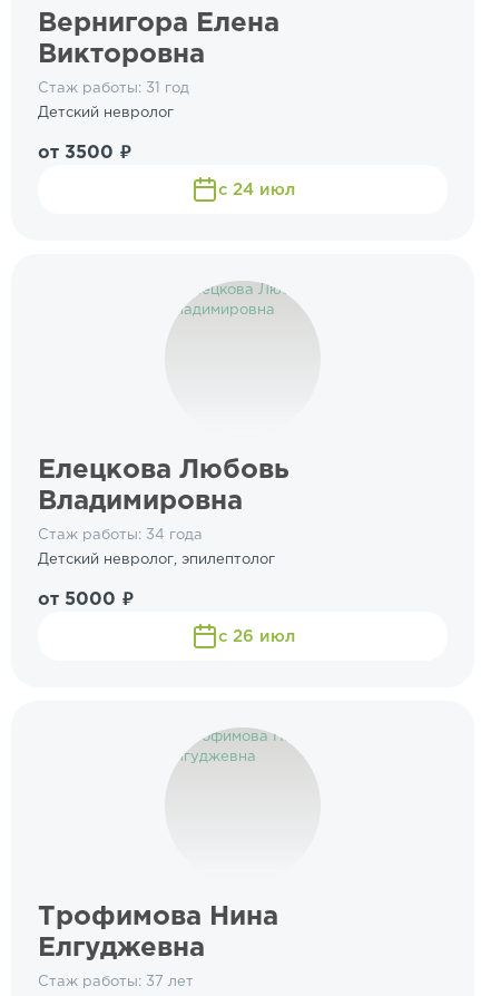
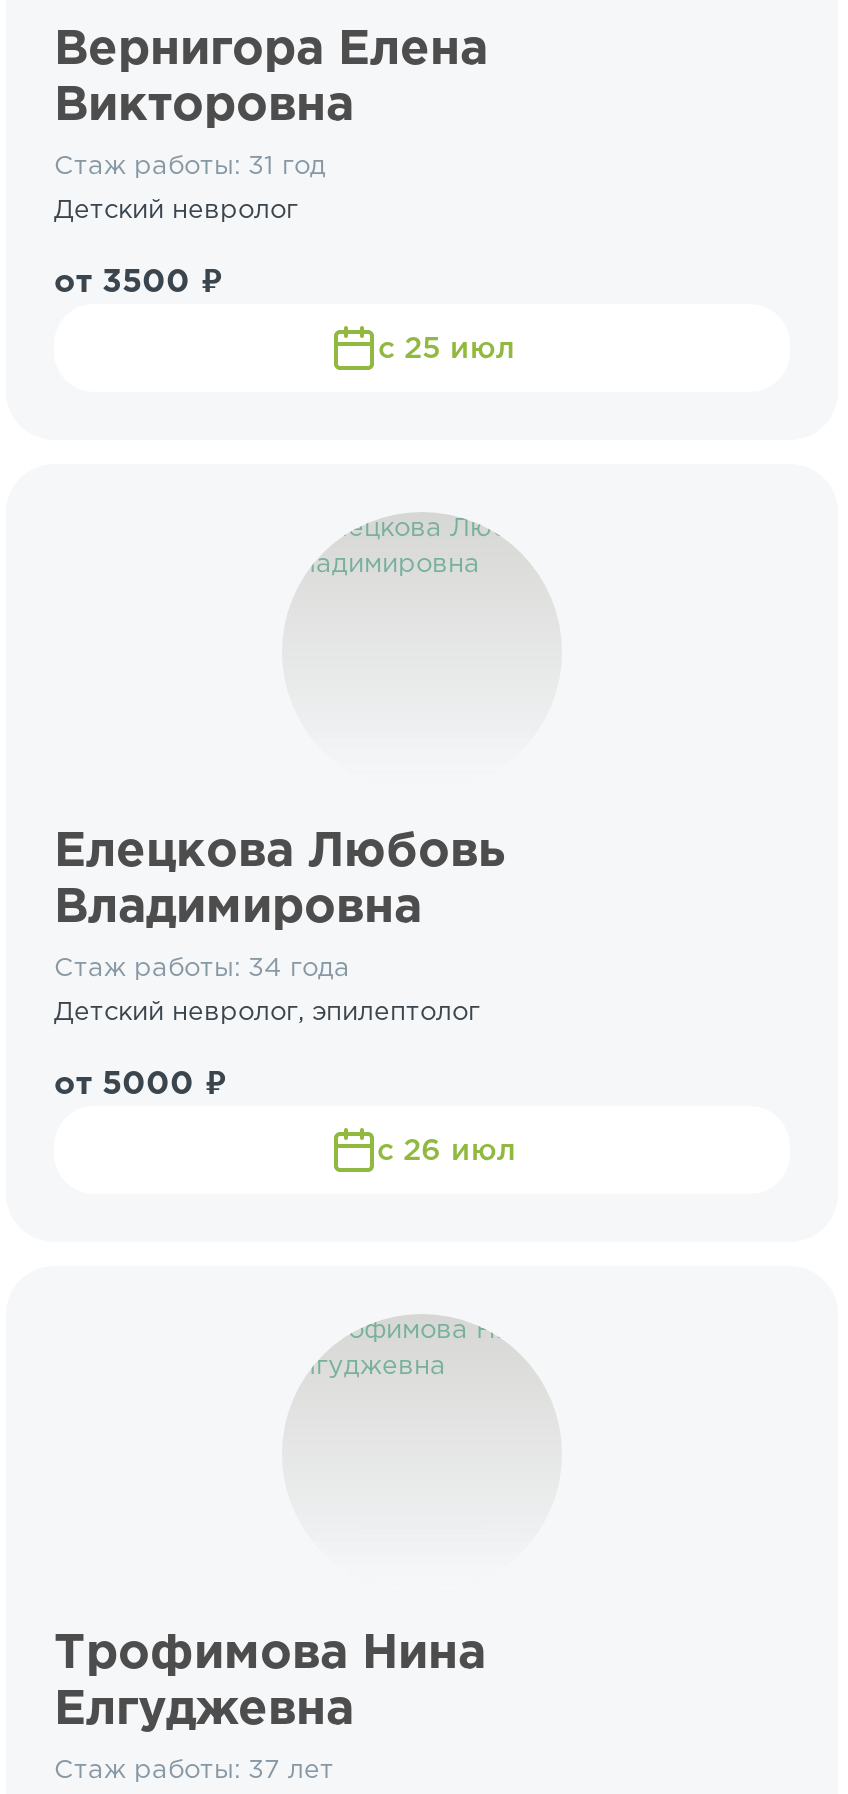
[218,182,294,197] с 24 июл -> [378,335,514,361] с 25 июл

